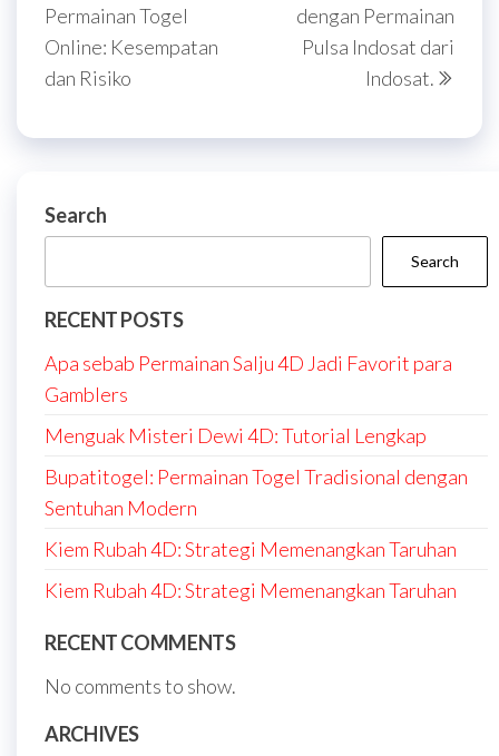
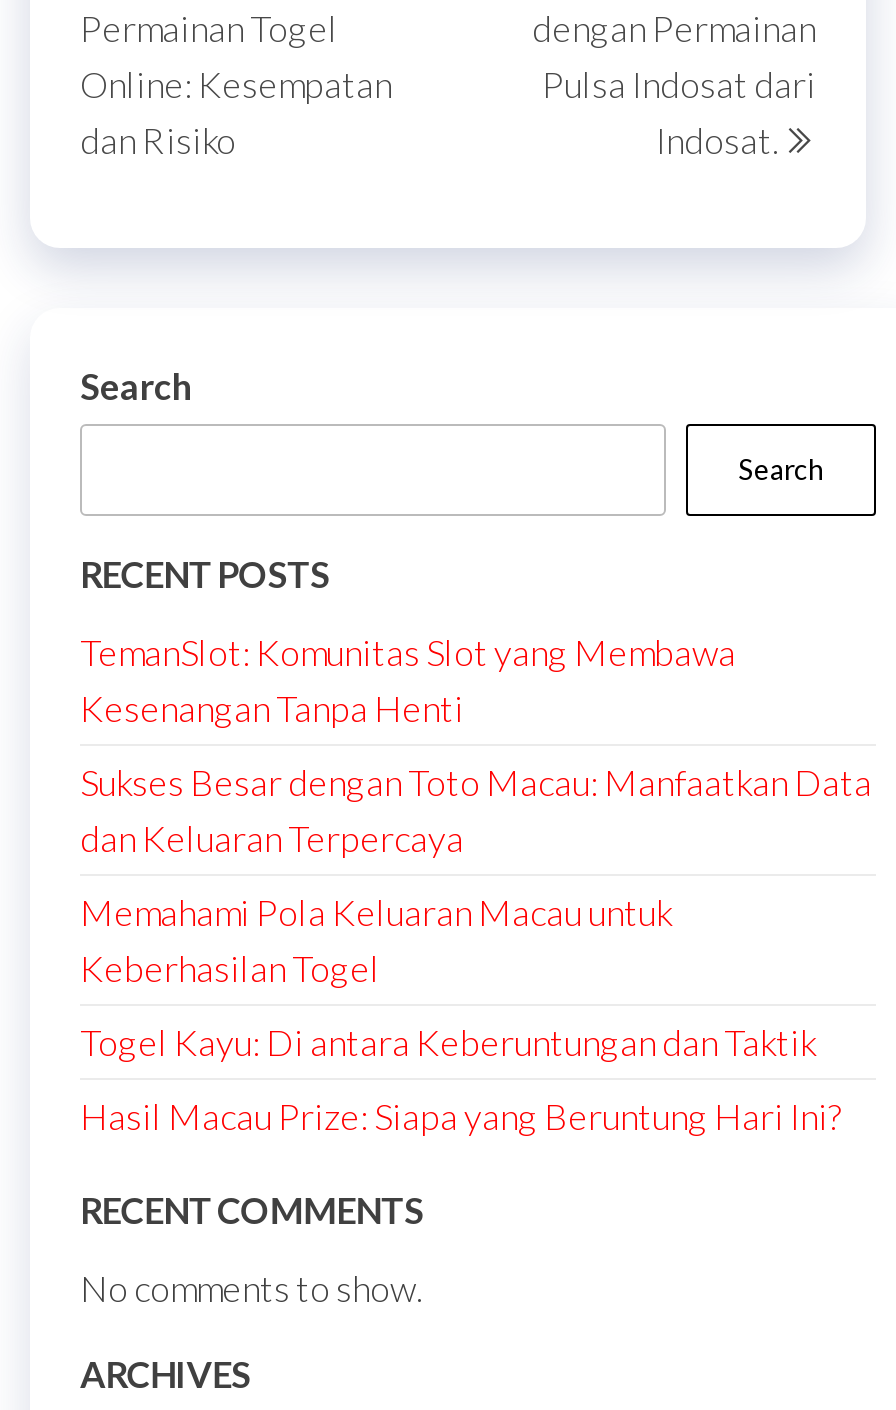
[45,351,452,406] Apa sebab Permainan Salju 4D Jadi Favorit para | Gamblers -> [80,630,736,730] TemanSlot: Komunitas Slot yang Membawa | Kesenangan Tanpa Henti
[45,423,427,448] Menguak Misteri Dewi 4D: Tutorial Lengkap -> [80,760,872,860] Sukses Besar dengan Toto Macau: Manfaatkan Data | dan Keluaran Terpercaya
[45,464,468,520] Bupatitogel: Permainan Togel Tradisional dengan | Sentuhan Modern -> [80,890,672,990] Memahami Pola Keluaran Macau untuk | Keberhasilan Togel
[45,537,457,561] Kiem Rubah 4D: Strategi Memenangkan Taruhan -> [80,1020,816,1064] Togel Kayu: Di antara Keberuntungan dan Taktik
[45,578,457,602] Kiem Rubah 4D: Strategi Memenangkan Taruhan -> [80,1094,842,1138] Hasil Macau Prize: Siapa yang Beruntung Hari Ini?

